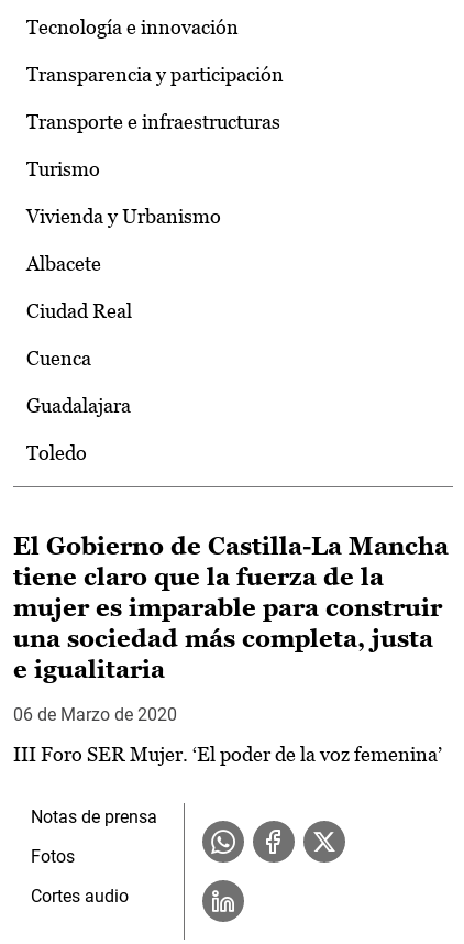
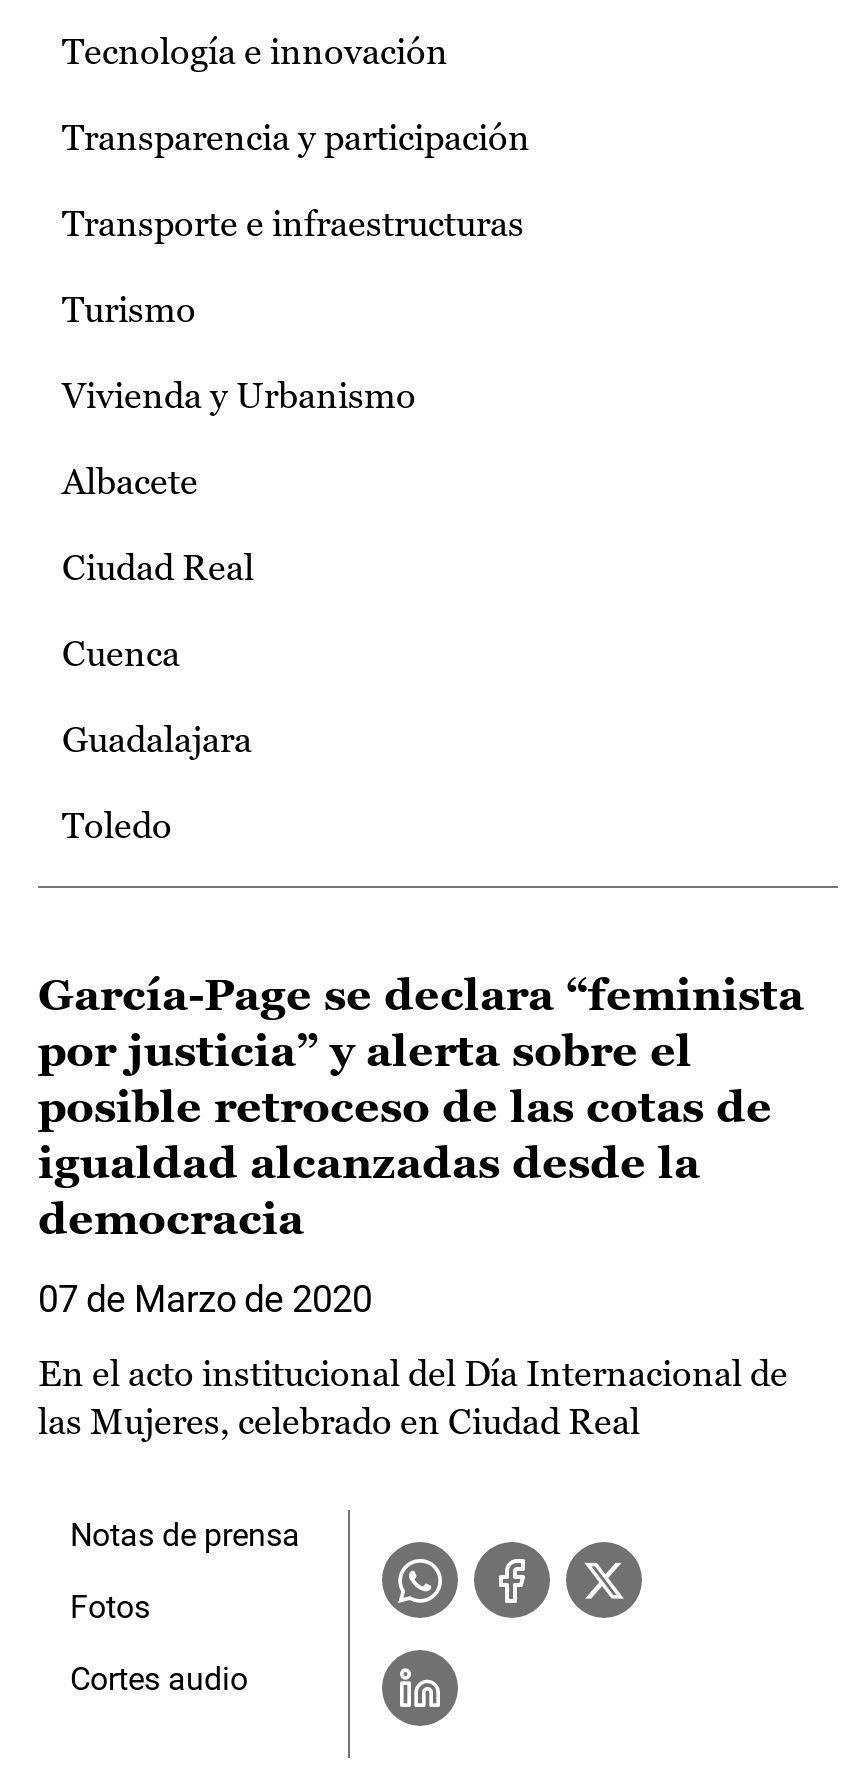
[13,533,449,683] El Gobierno de Castilla-La Mancha | tiene claro que la fuerza de la | mujer es imparable para construir | una sociedad más completa, justa | e igualitaria -> [38,970,804,1244] García-Page se declara “feminista | por justicia” y alerta sobre el | posible retroceso de las cotas de | igualdad alcanzadas desde la | democracia
[13,704,177,725] 06 de Marzo de 2020 -> [38,1278,372,1320] 07 de Marzo de 2020
[13,743,442,766] III Foro SER Mujer. ‘El poder de la voz femenina’ -> [38,1352,788,1442] En el acto institucional del Día Internacional de | las Mujeres, celebrado en Ciudad Real

